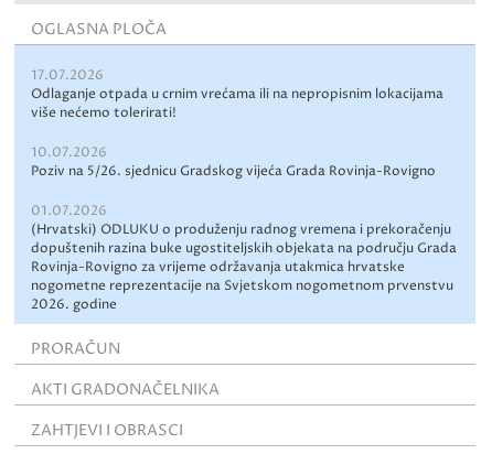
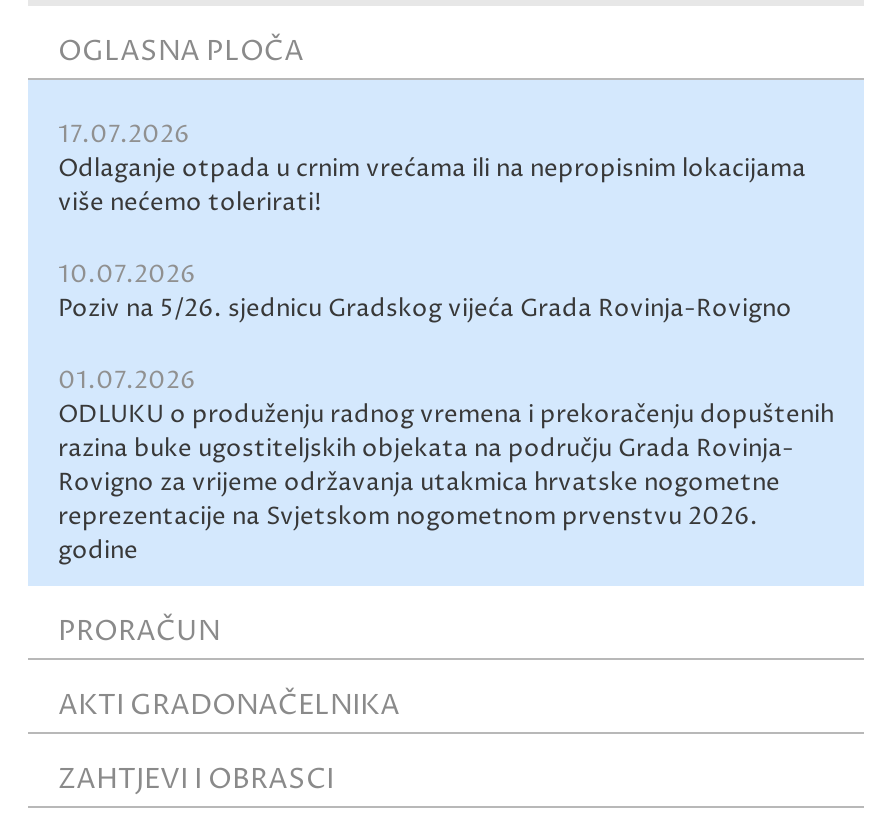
[31,220,457,314] (Hrvatski) ODLUKU o produženju radnog vremena i prekoračenju | dopuštenih razina buke ugostiteljskih objekata na području Grada | Rovinja-Rovigno za vrijeme održavanja utakmica hrvatske | nogometne reprezentacije na Svjetskom nogometnom prvenstvu | 2026. godine -> [58,398,834,568] ODLUKU o produženju radnog vremena i prekoračenju dopuštenih | razina buke ugostiteljskih objekata na području Grada Rovinja- | Rovigno za vrijeme održavanja utakmica hrvatske nogometne | reprezentacije na Svjetskom nogometnom prvenstvu 2026. | godine

